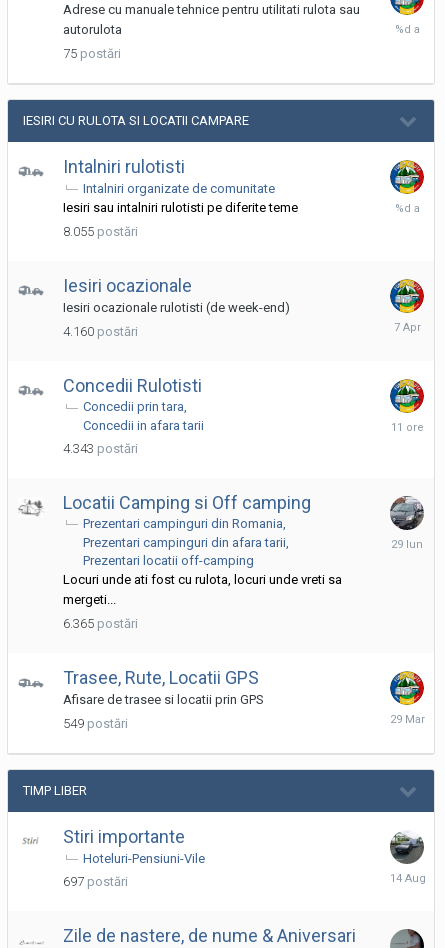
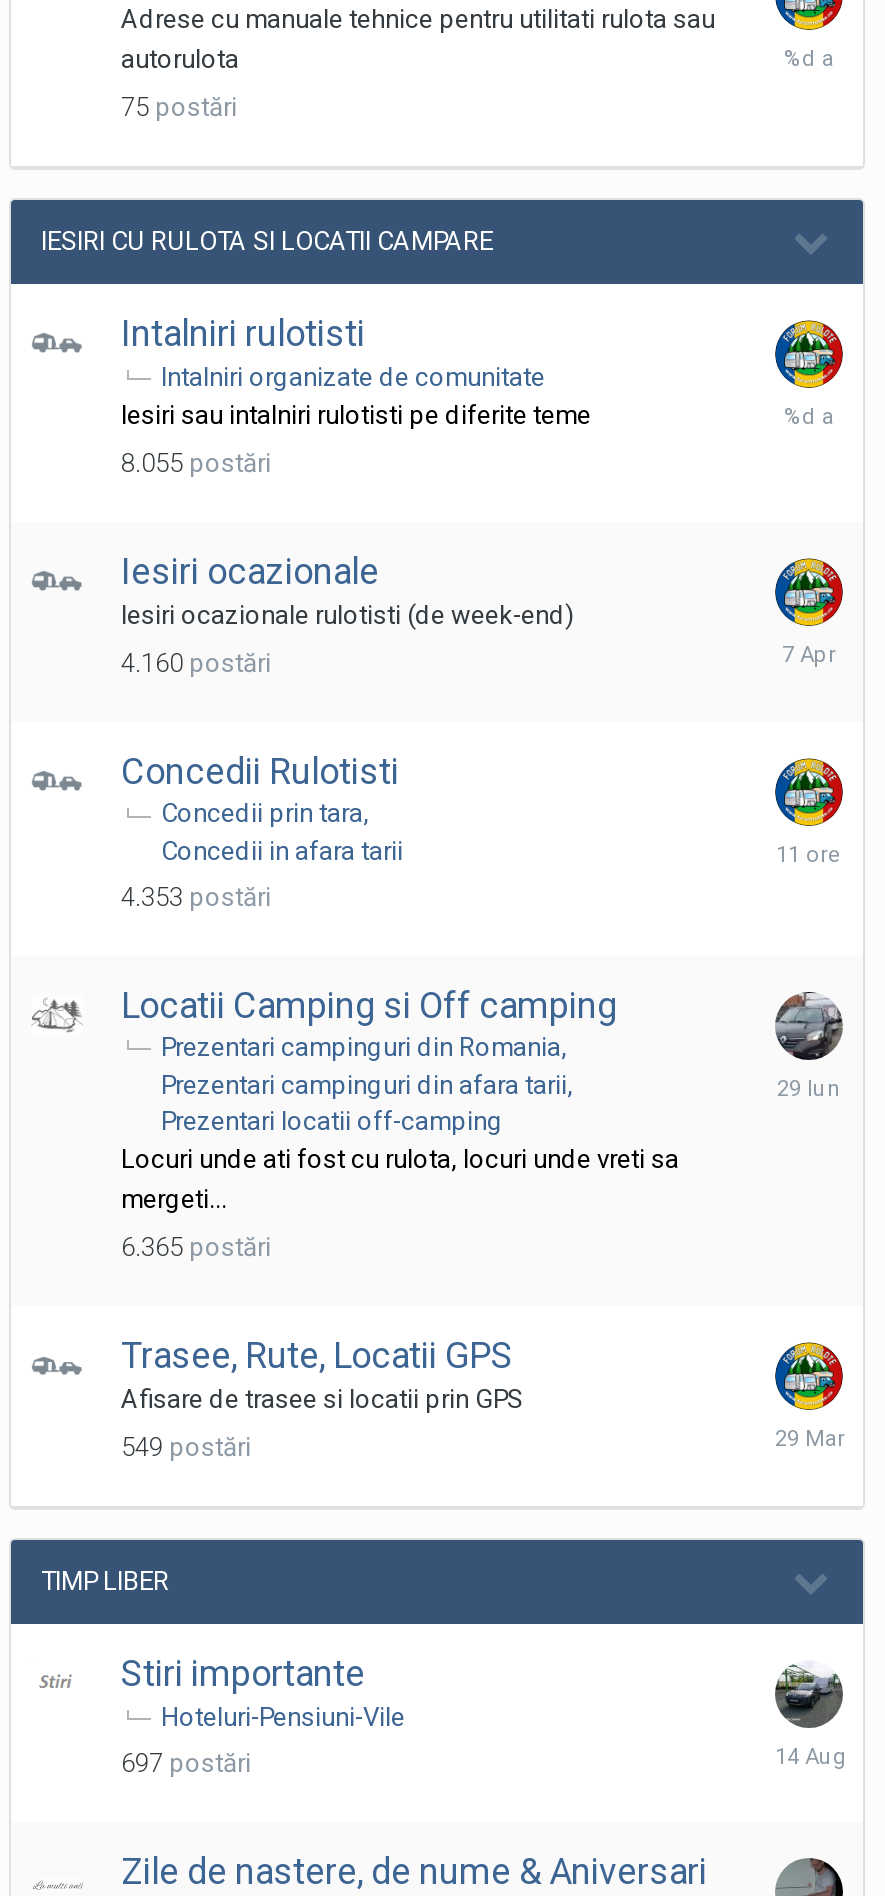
[63,441,138,456] 4.343 postări -> [121,881,271,911] 4.353 postări

